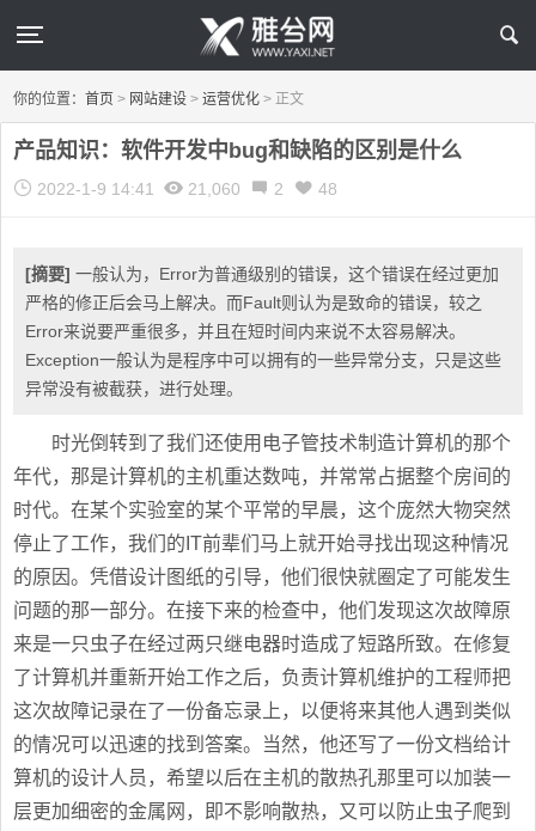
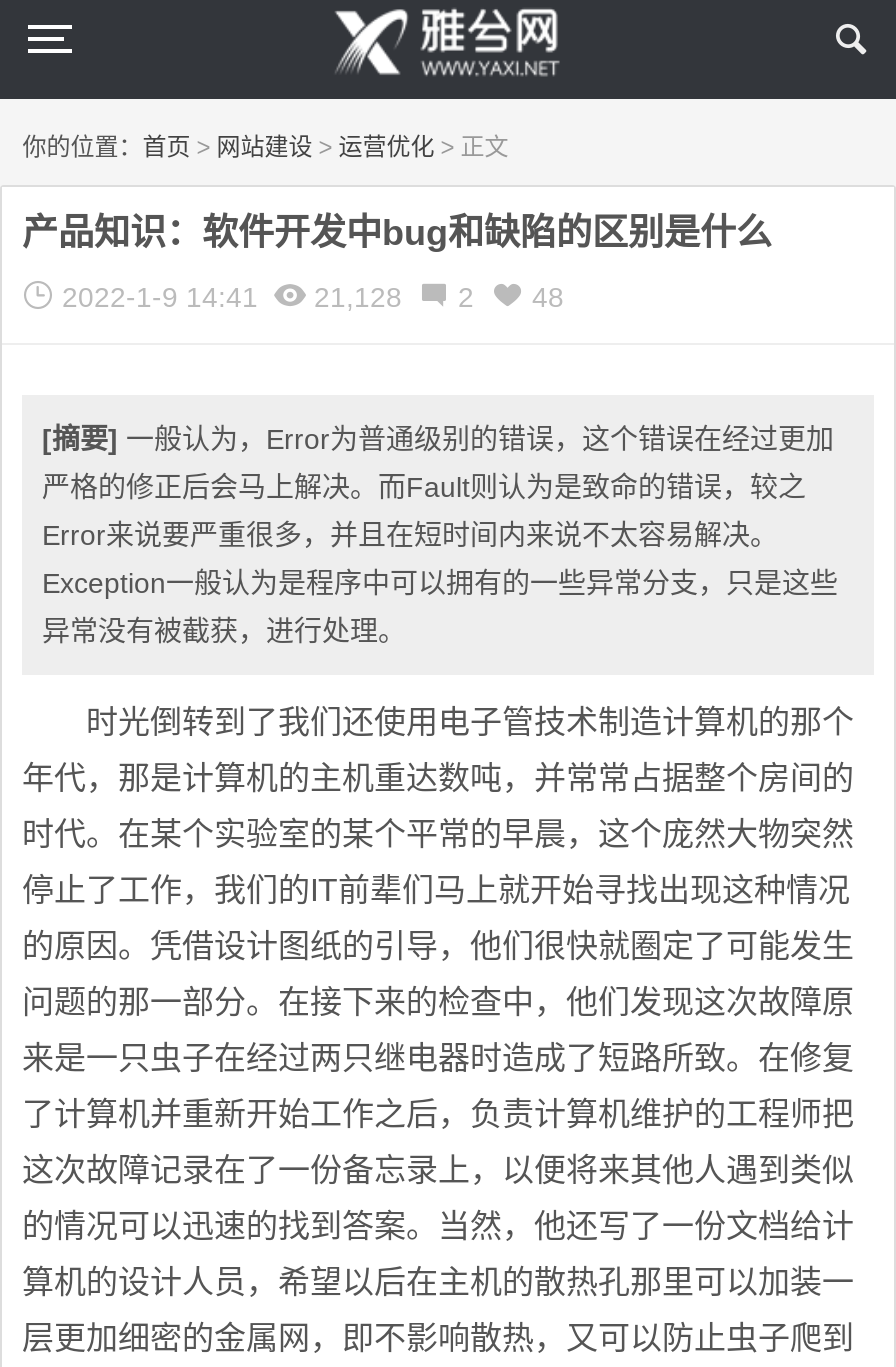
[32,179,337,198] 2022-1-9 14:41 21,060 2 48 -> [54,281,564,313] 2022-1-9 14:41 21,128 2 48

